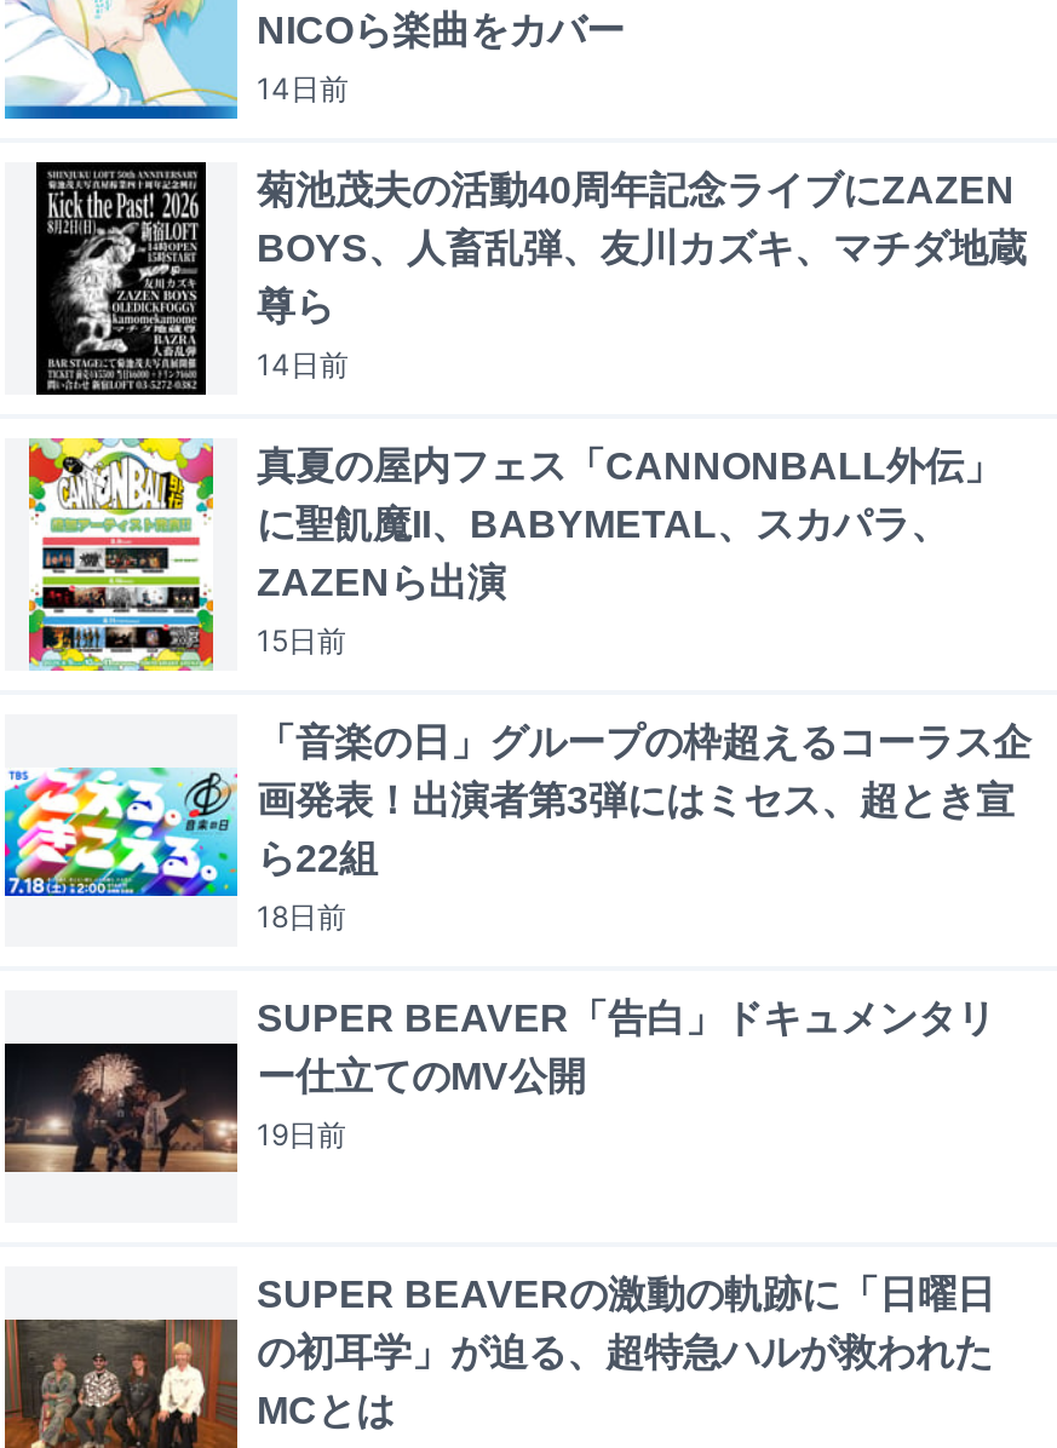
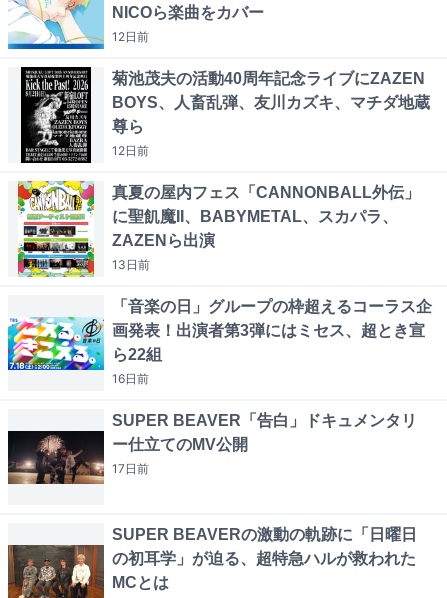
[257,71,349,108] 14日前 -> [112,29,149,44] 12日前
[257,347,349,384] 14日前 -> [112,143,149,158] 12日前
[257,624,346,660] 15日前 -> [112,257,150,272] 13日前
[257,900,346,936] 18日前 -> [112,371,149,386] 16日前
[257,1117,346,1154] 19日前 -> [112,461,149,476] 17日前

